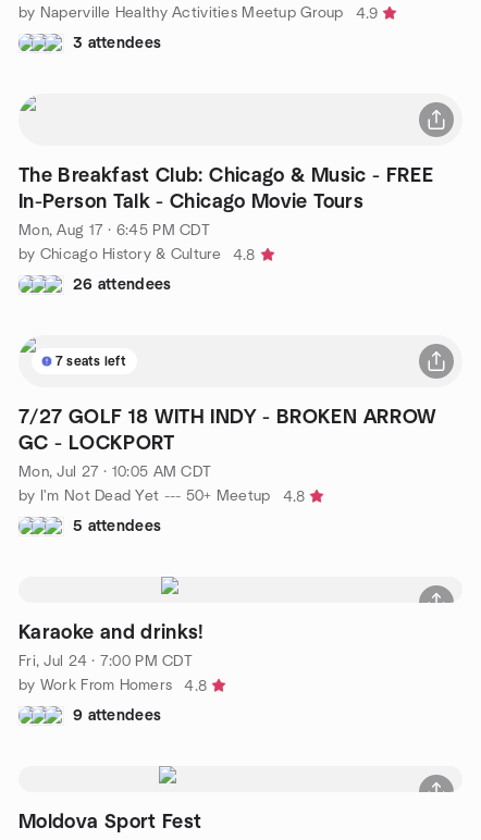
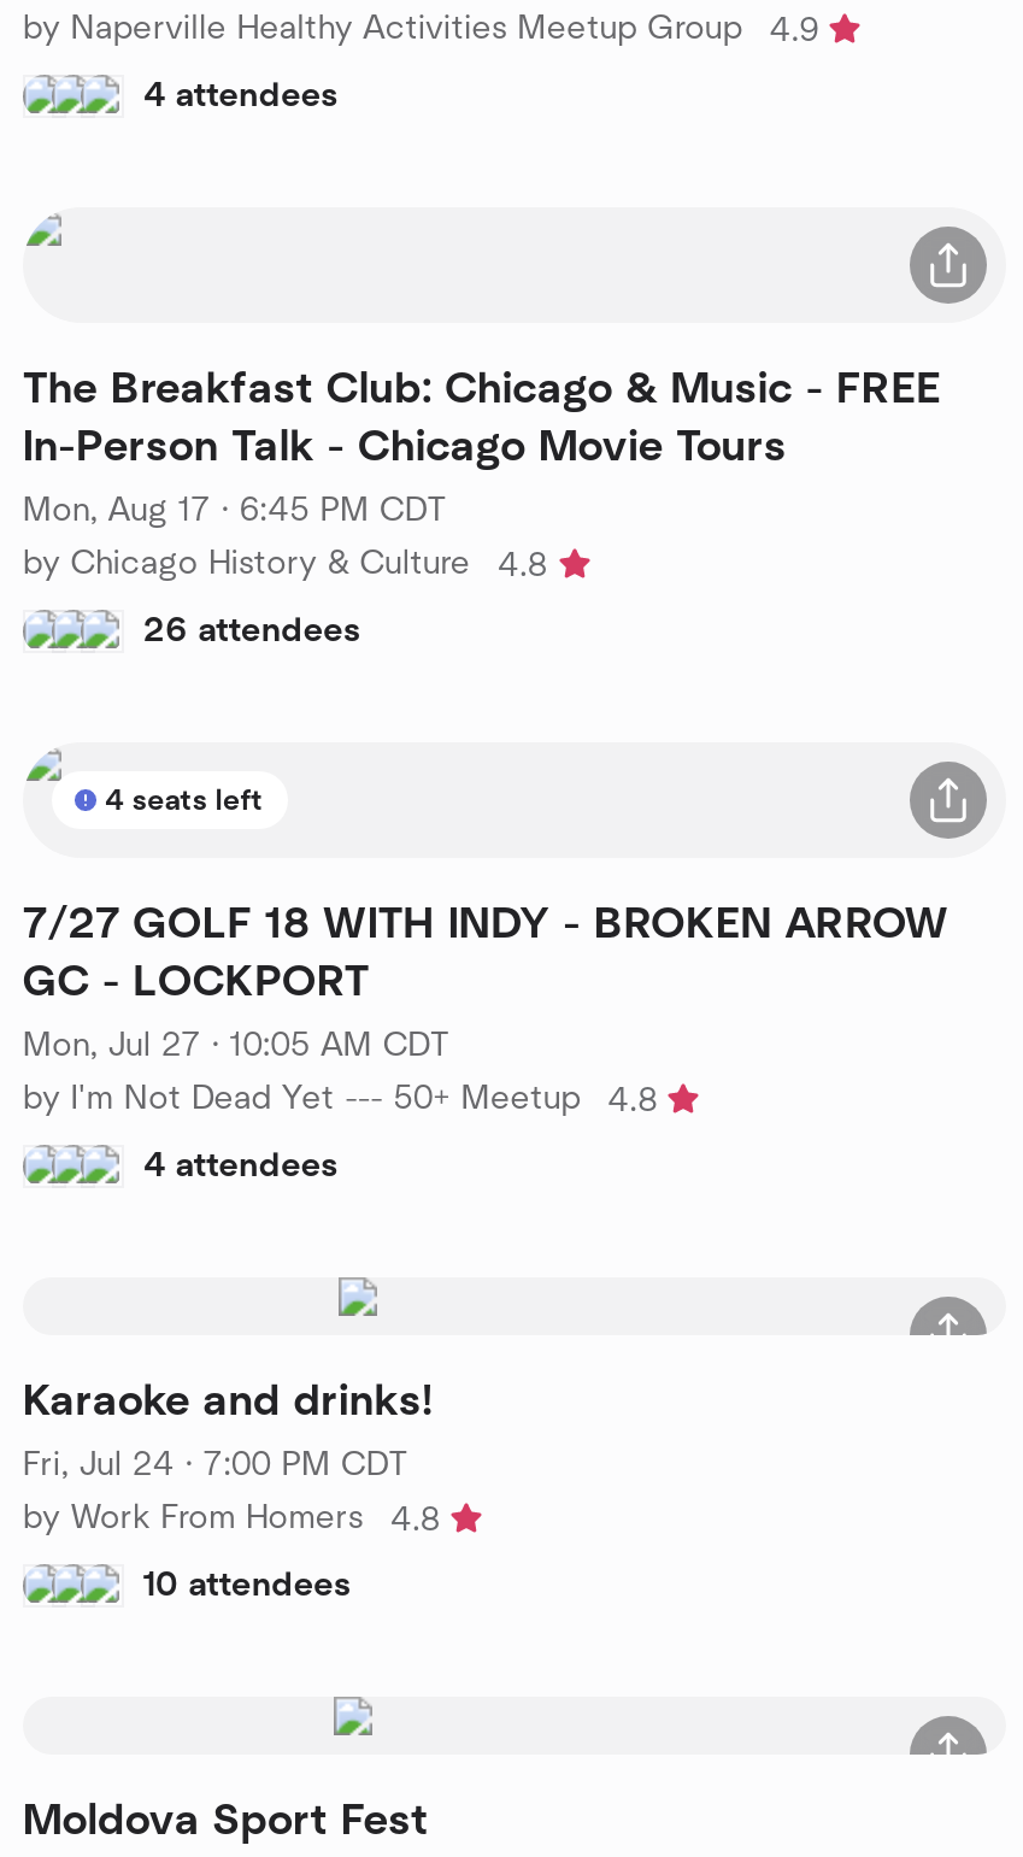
[73,35,161,51] 3 attendees -> [143,78,339,112] 4 attendees
[55,354,126,367] 7 seats left -> [105,784,264,813] 4 seats left
[73,518,161,534] 5 attendees -> [143,1148,339,1182] 4 attendees
[73,708,161,723] 9 attendees -> [143,1568,352,1602] 10 attendees

